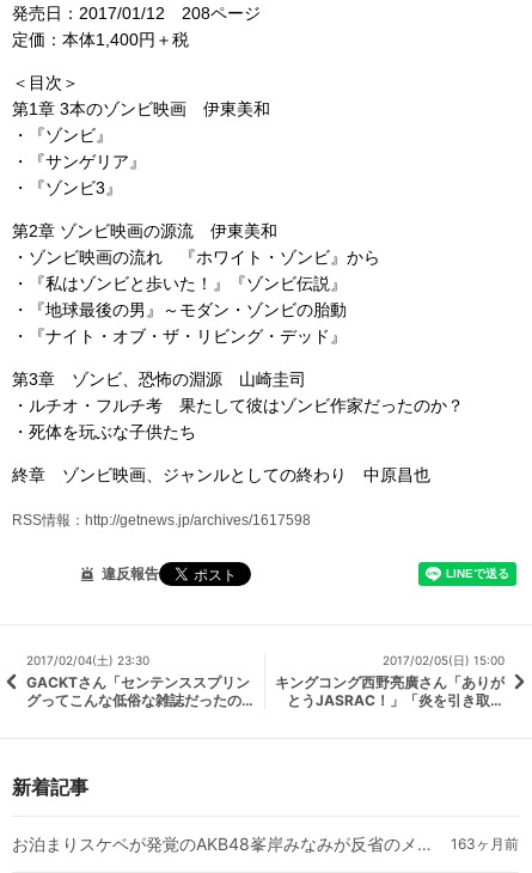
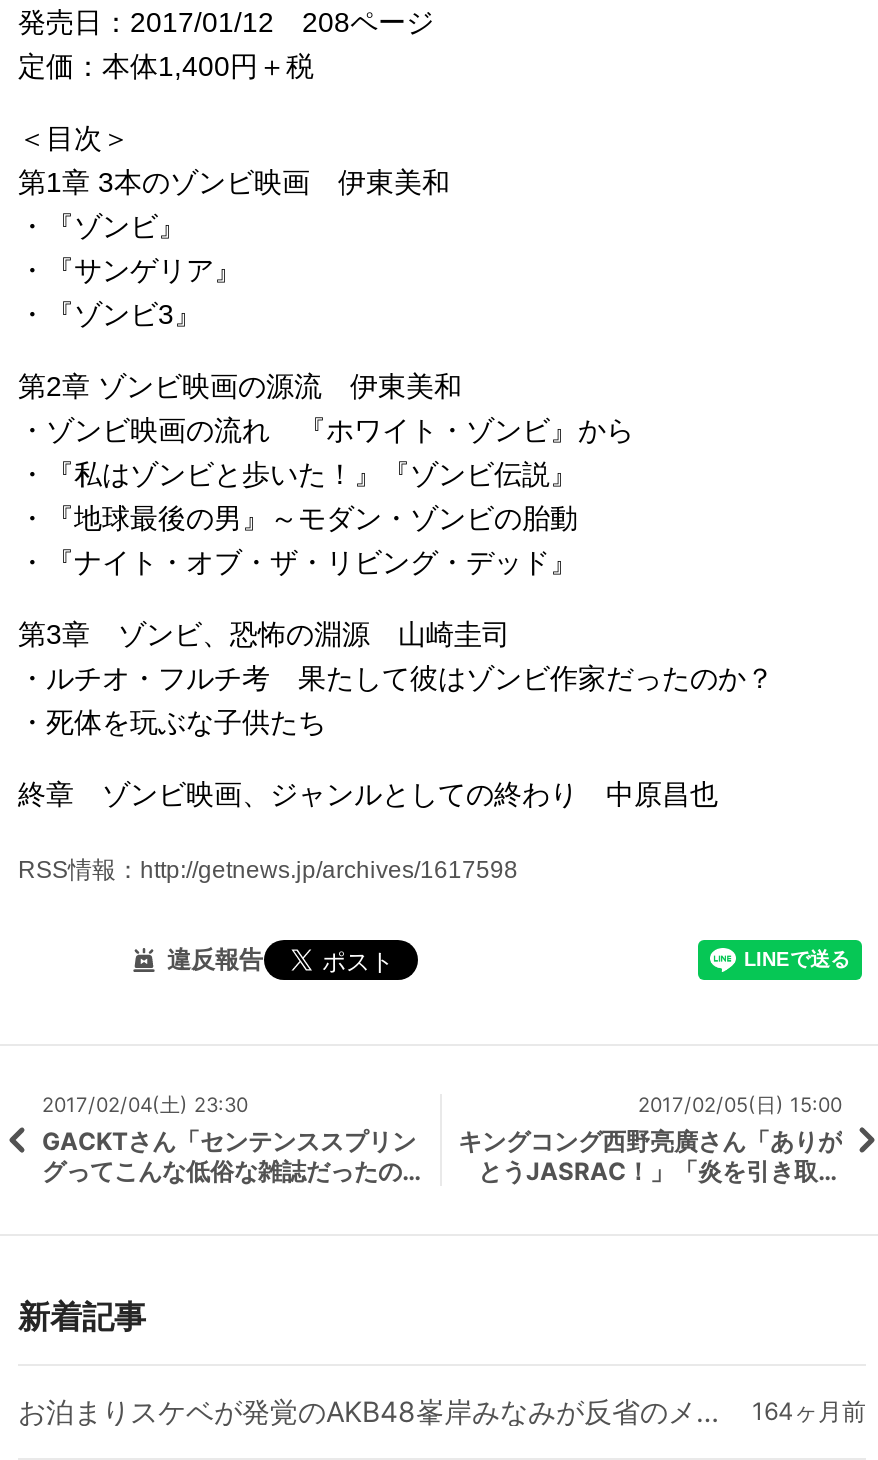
[451,835,519,853] 163ヶ月前 -> [752,1396,866,1426] 164ヶ月前

